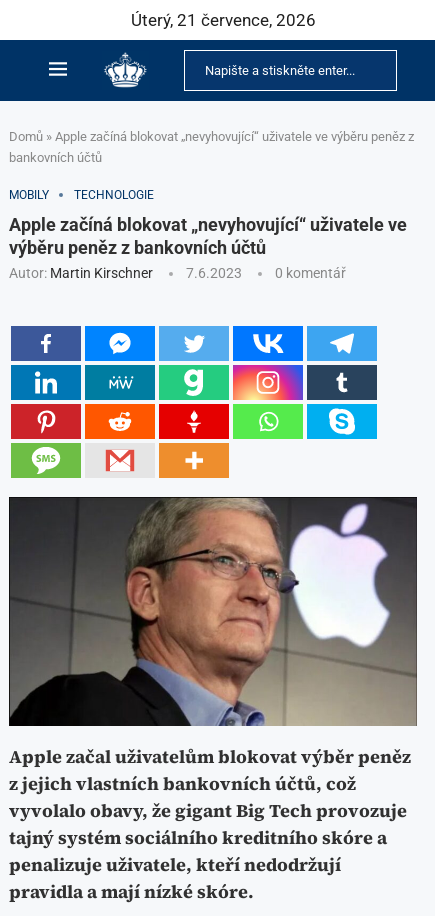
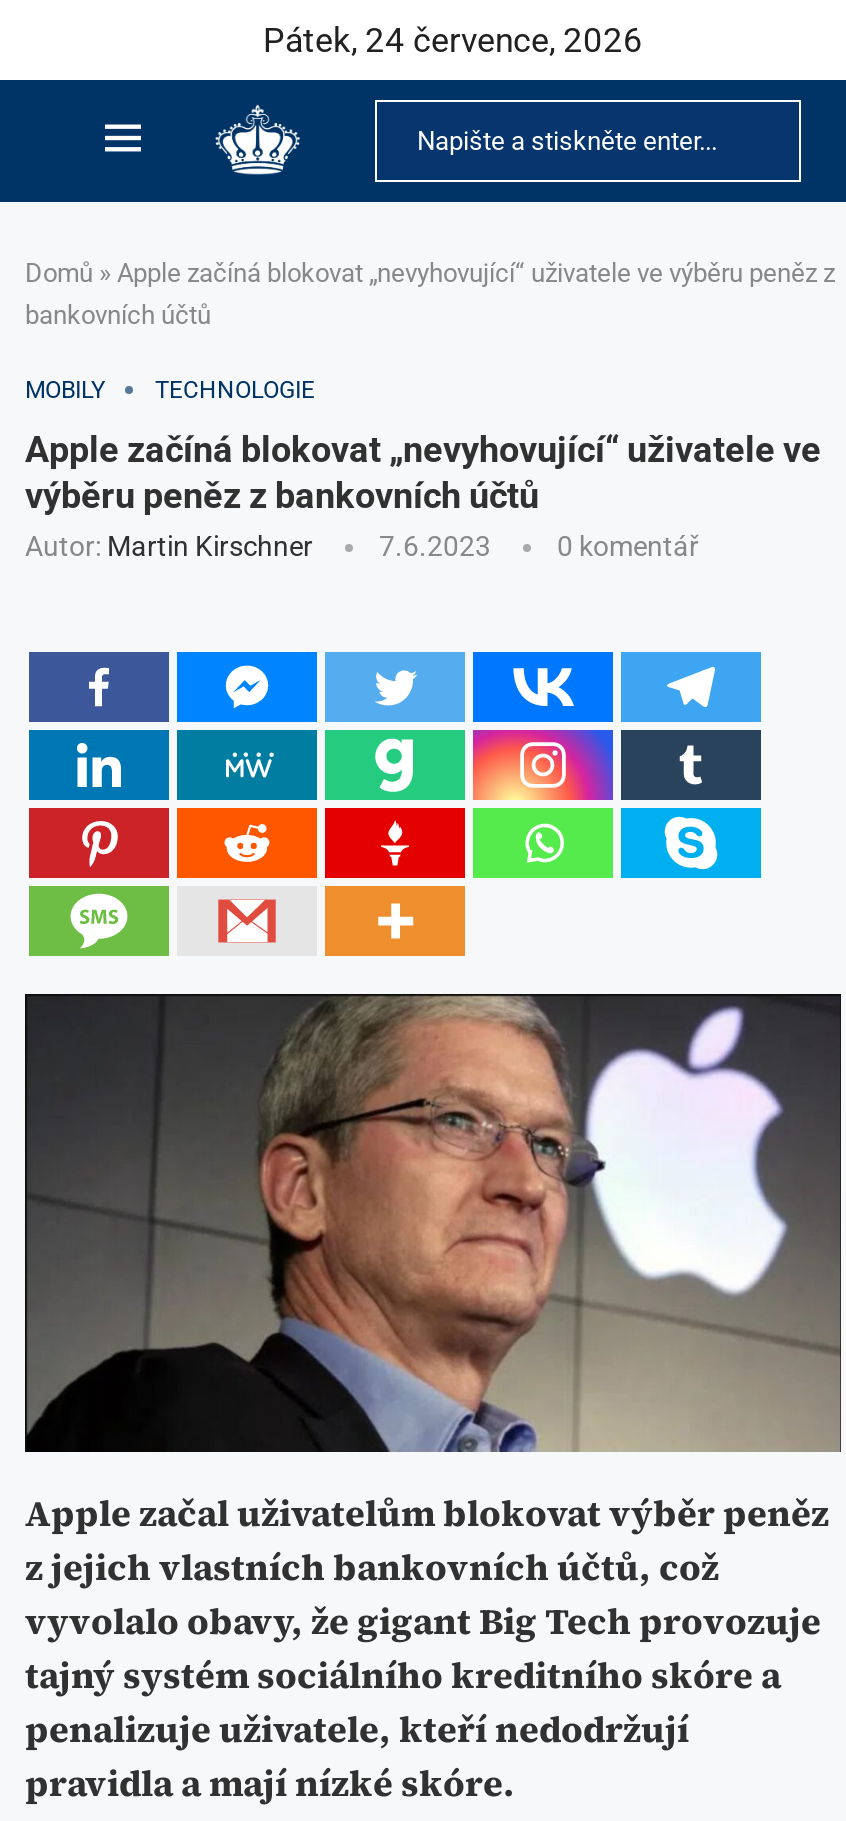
[130,10,315,30] Úterý, 21 července, 2026 -> [263,20,643,60] Pátek, 24 července, 2026

